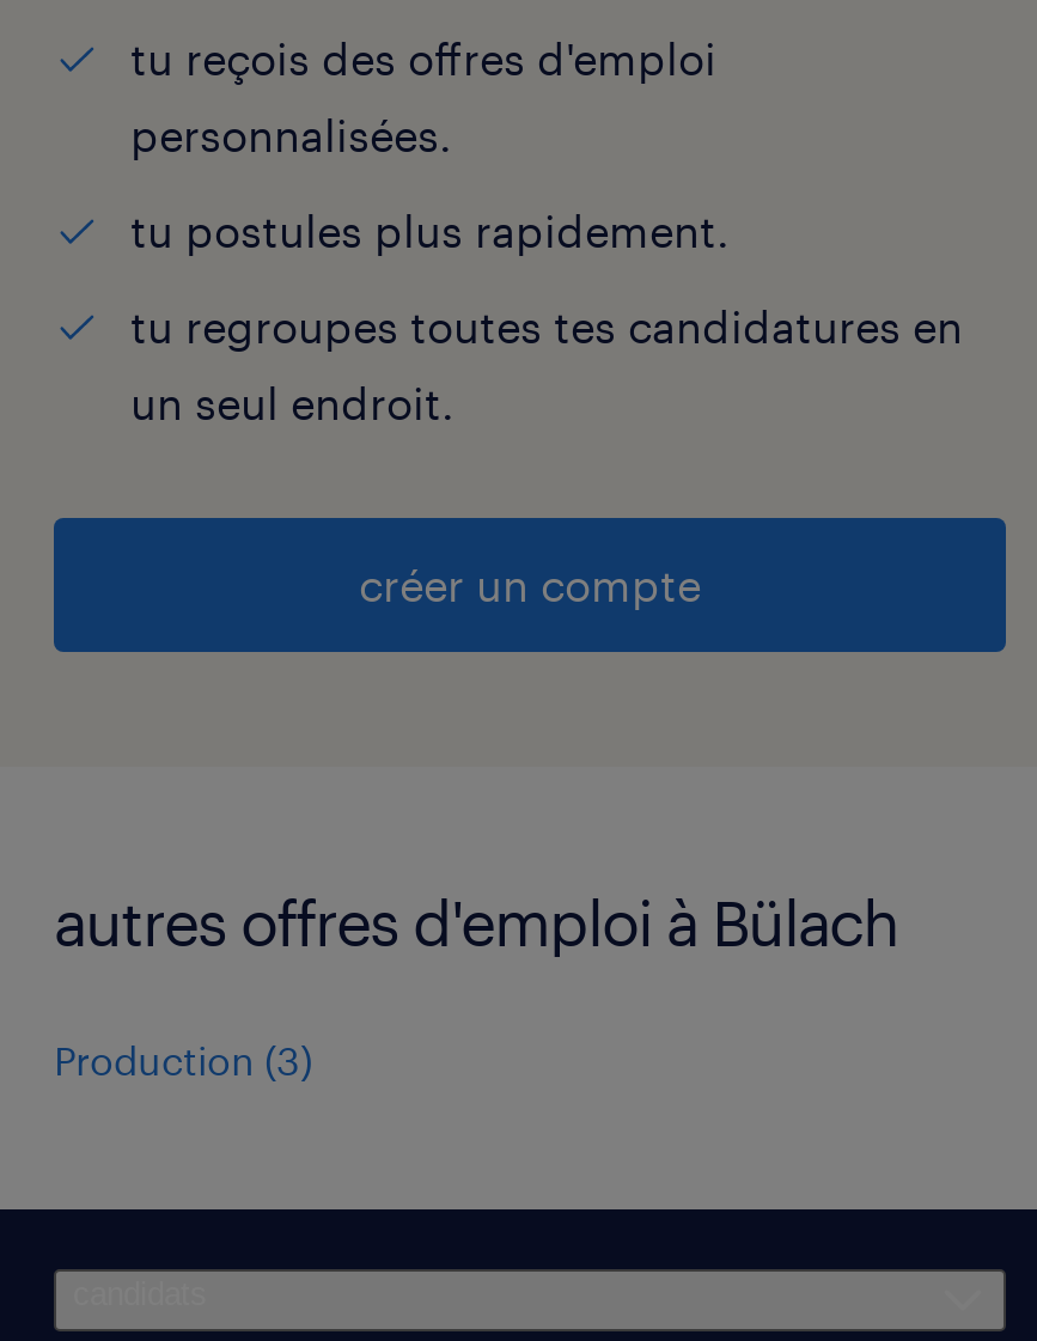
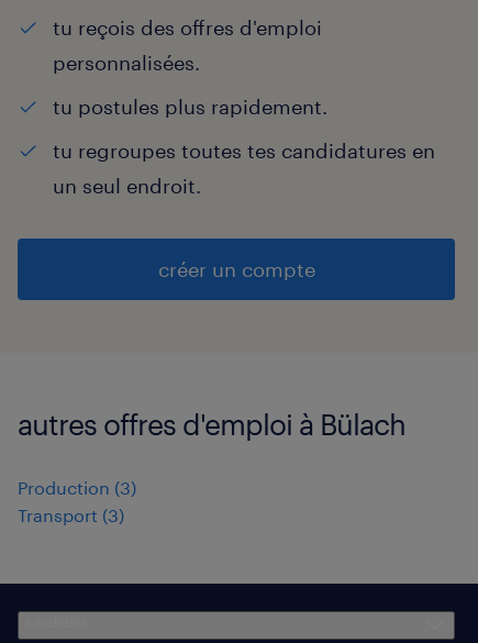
none -> [18,505,124,526] Transport (3)

